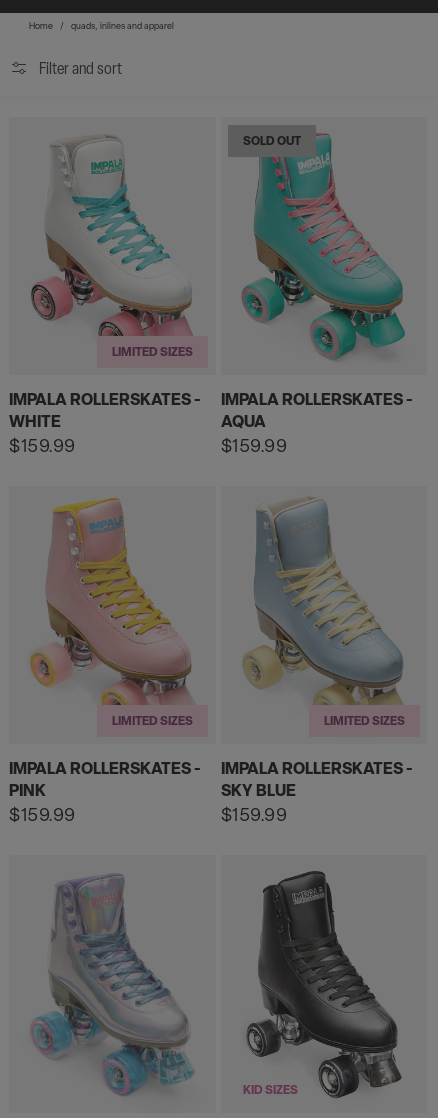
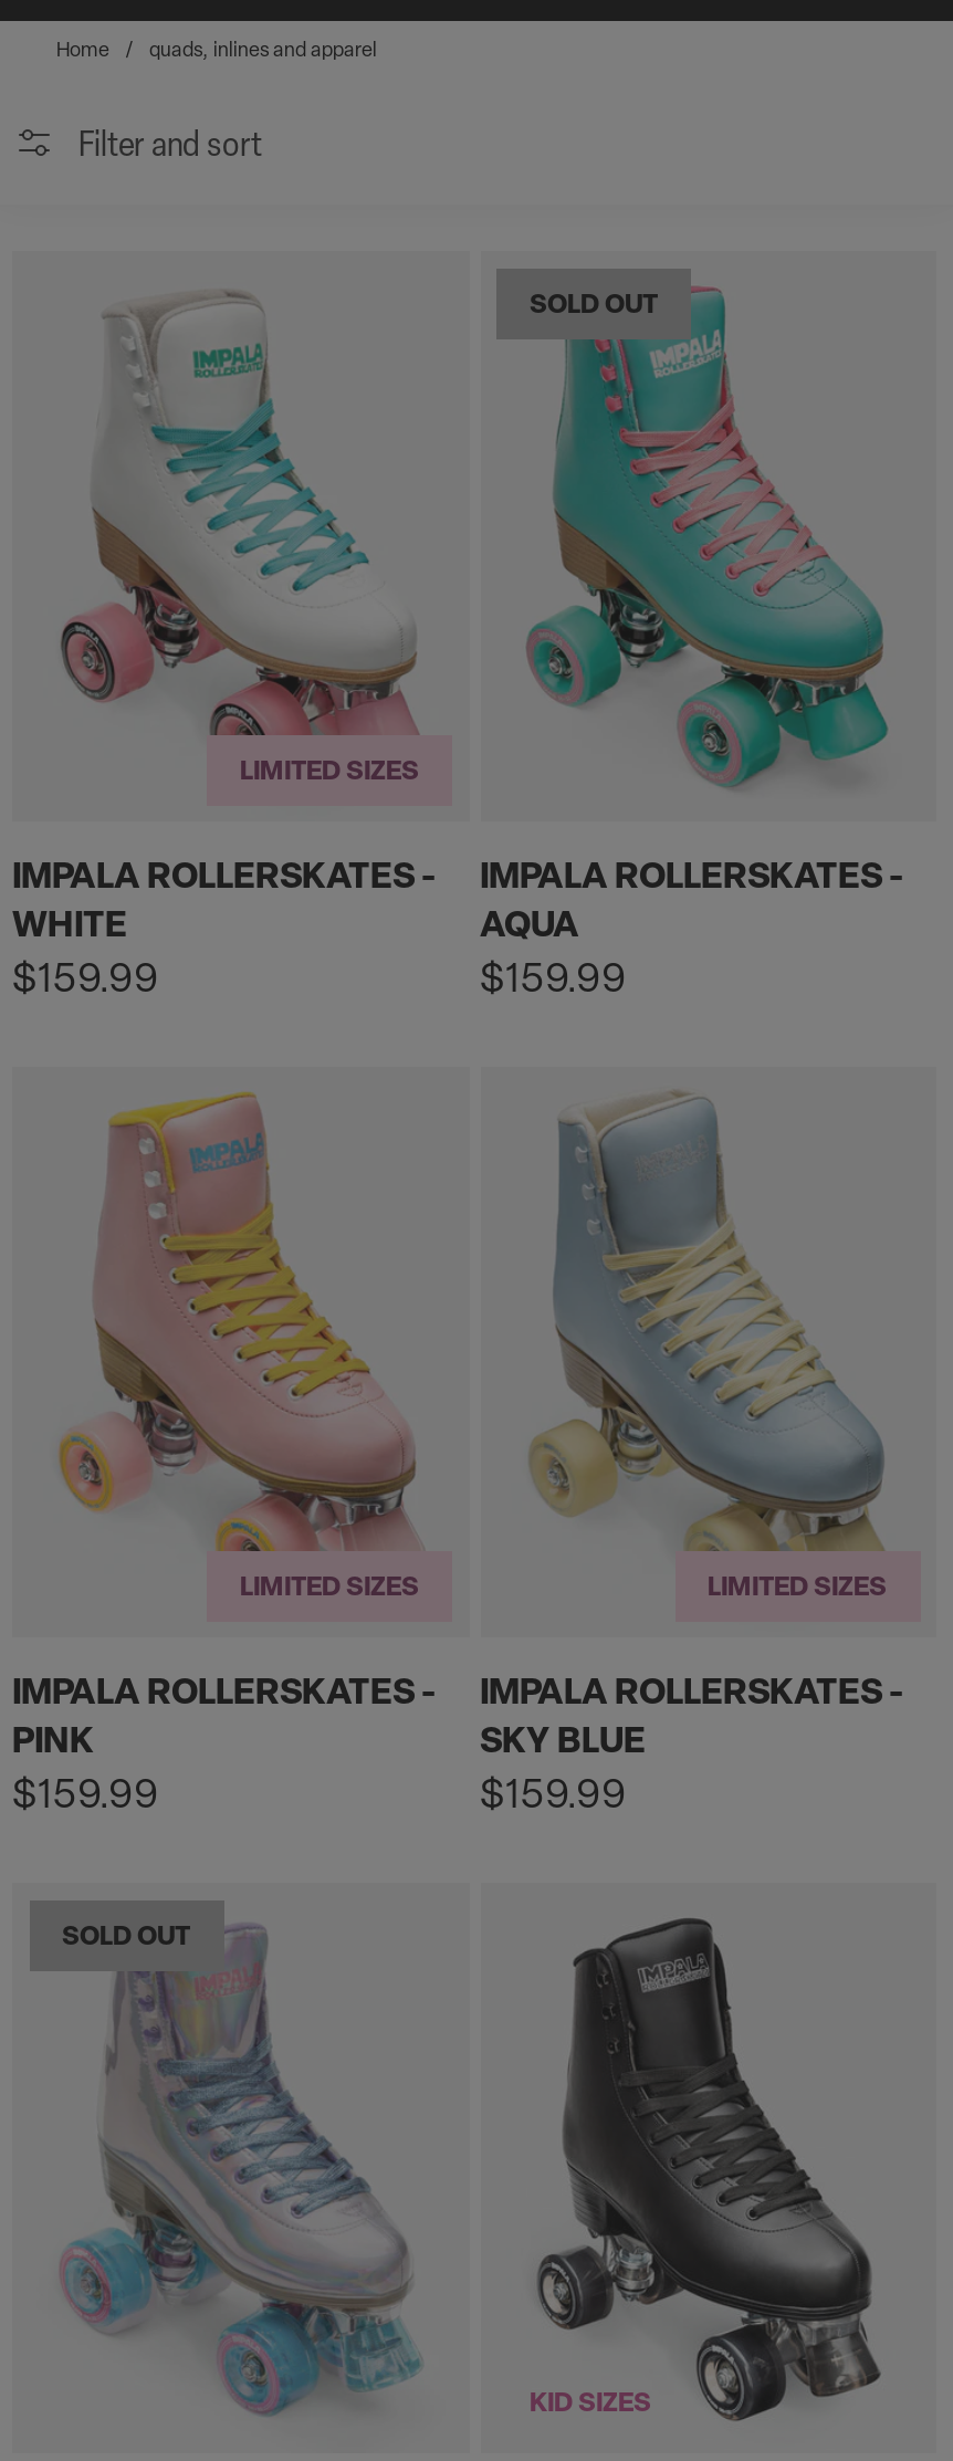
none -> [62,1916,190,1953] SOLD OUT

